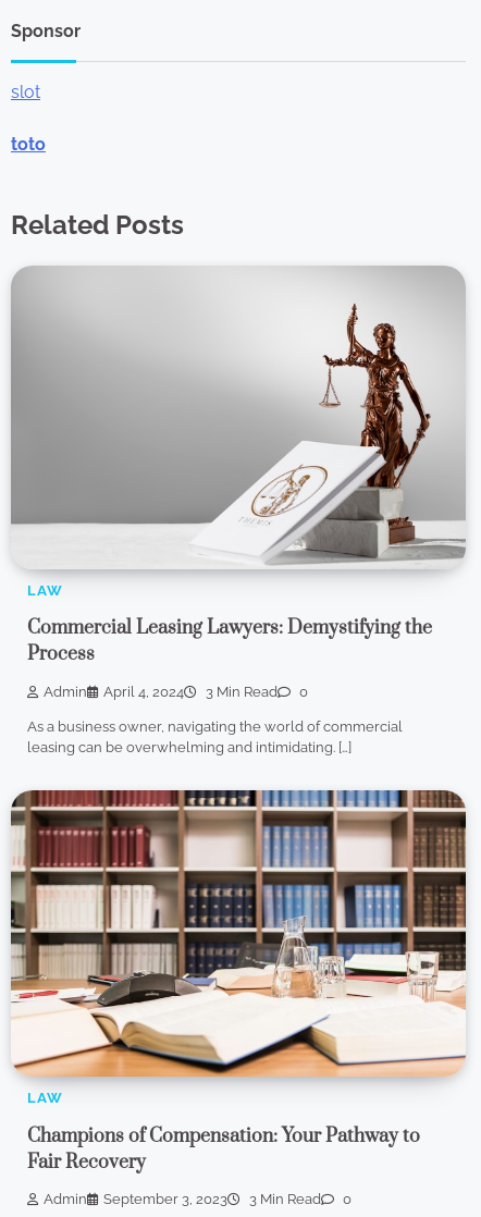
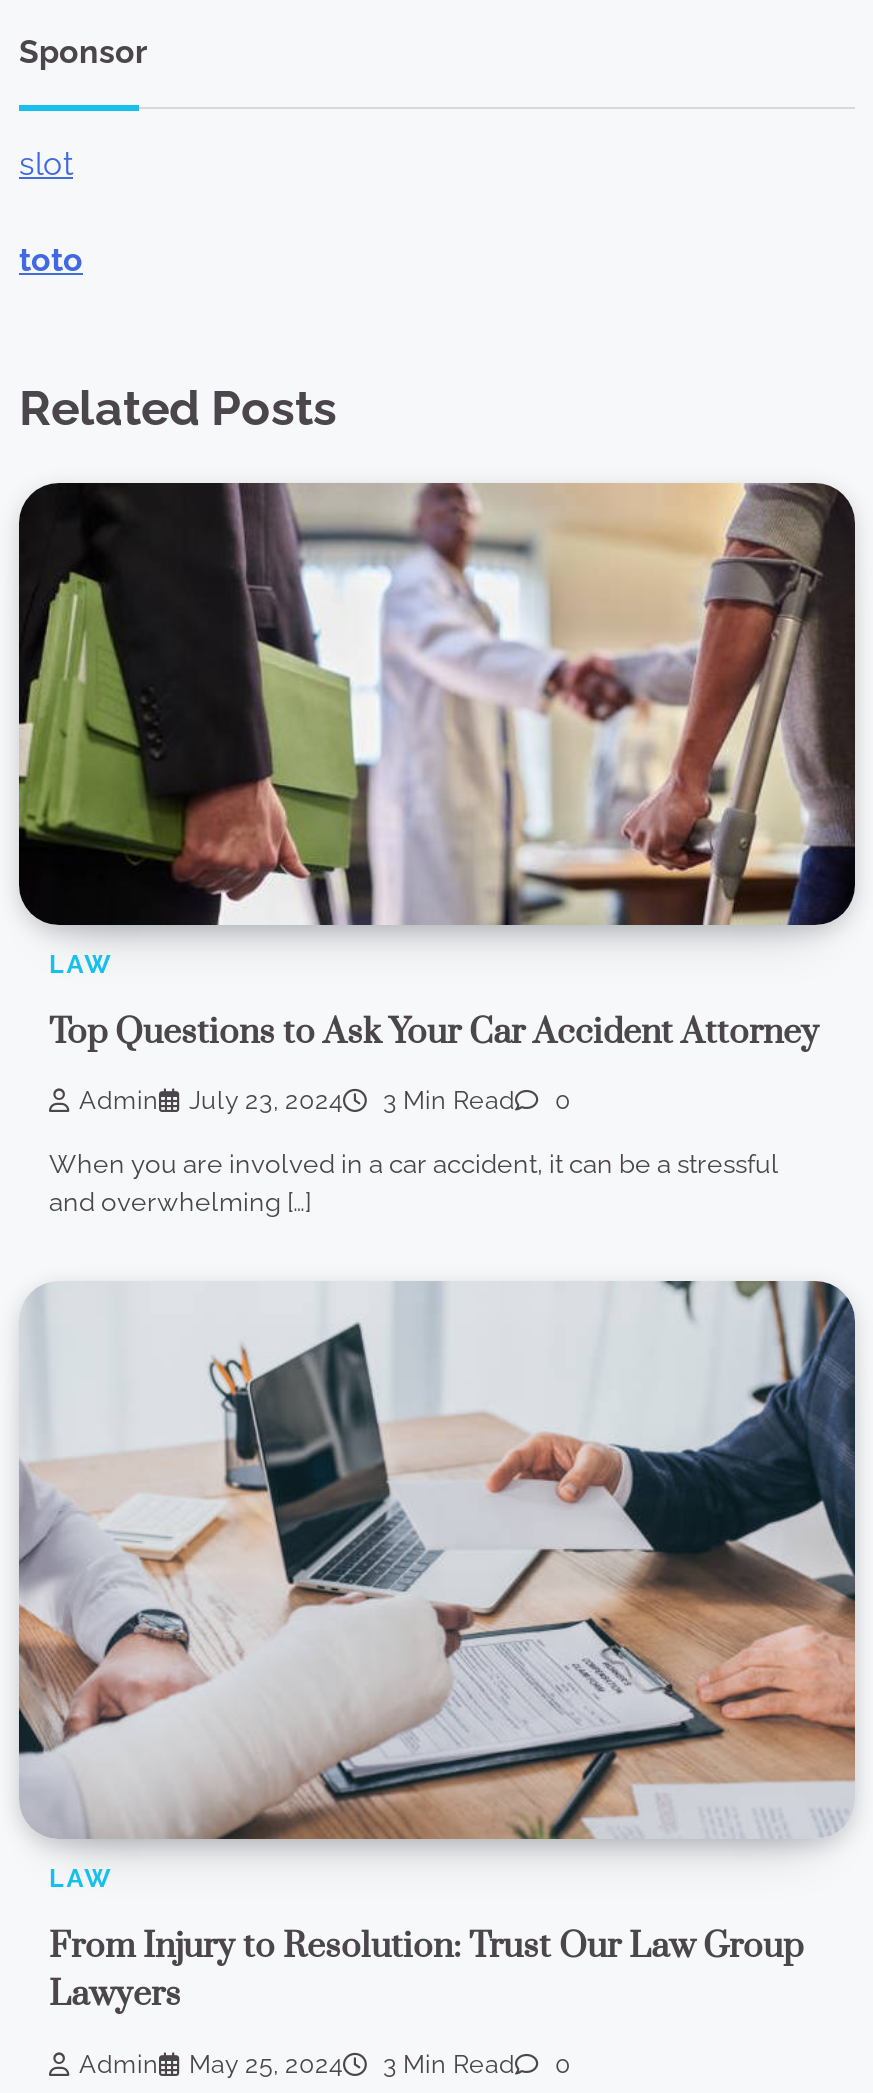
[11,266,466,555] [image] -> [19,481,857,927] [image]
[27,616,432,666] Commercial Leasing Lawyers: Demystifying the | Process -> [49,1011,819,1055] Top Questions to Ask Your Car Accident Attorney
[103,683,184,700] April 4, 2024 -> [189,1086,343,1116] July 23, 2024
[27,718,403,755] As a business owner, navigating the world of commercial | leasing can be overwhelming and intimidating. […] -> [49,1149,779,1217] When you are involved in a car accident, it can be a stressful | and overwhelming […]
[10,789,467,1078] [image] -> [17,1279,857,1841] [image]
[27,1124,420,1174] Champions of Compensation: Your Pathway to | Fair Recovery -> [49,1925,803,2017] From Injury to Resolution: Trust Our Law Group | Lawyers
[103,1191,227,1207] September 3, 2023 -> [189,2048,343,2078] May 25, 2024

